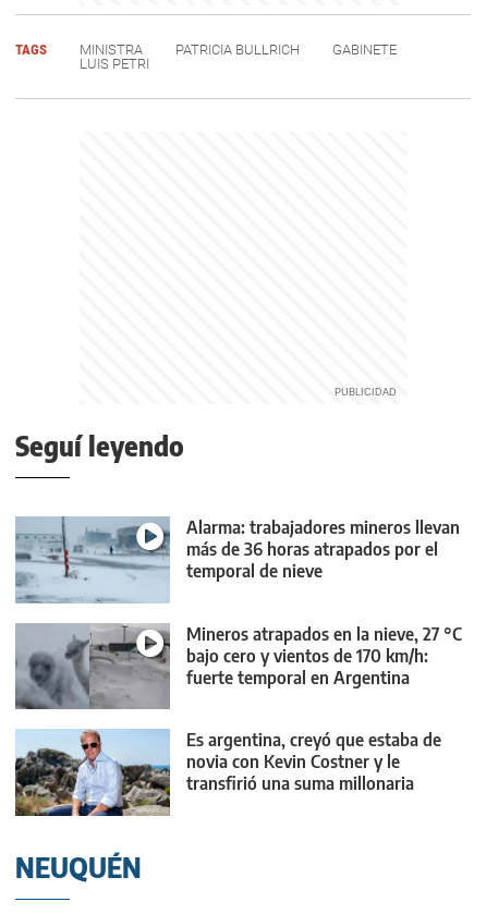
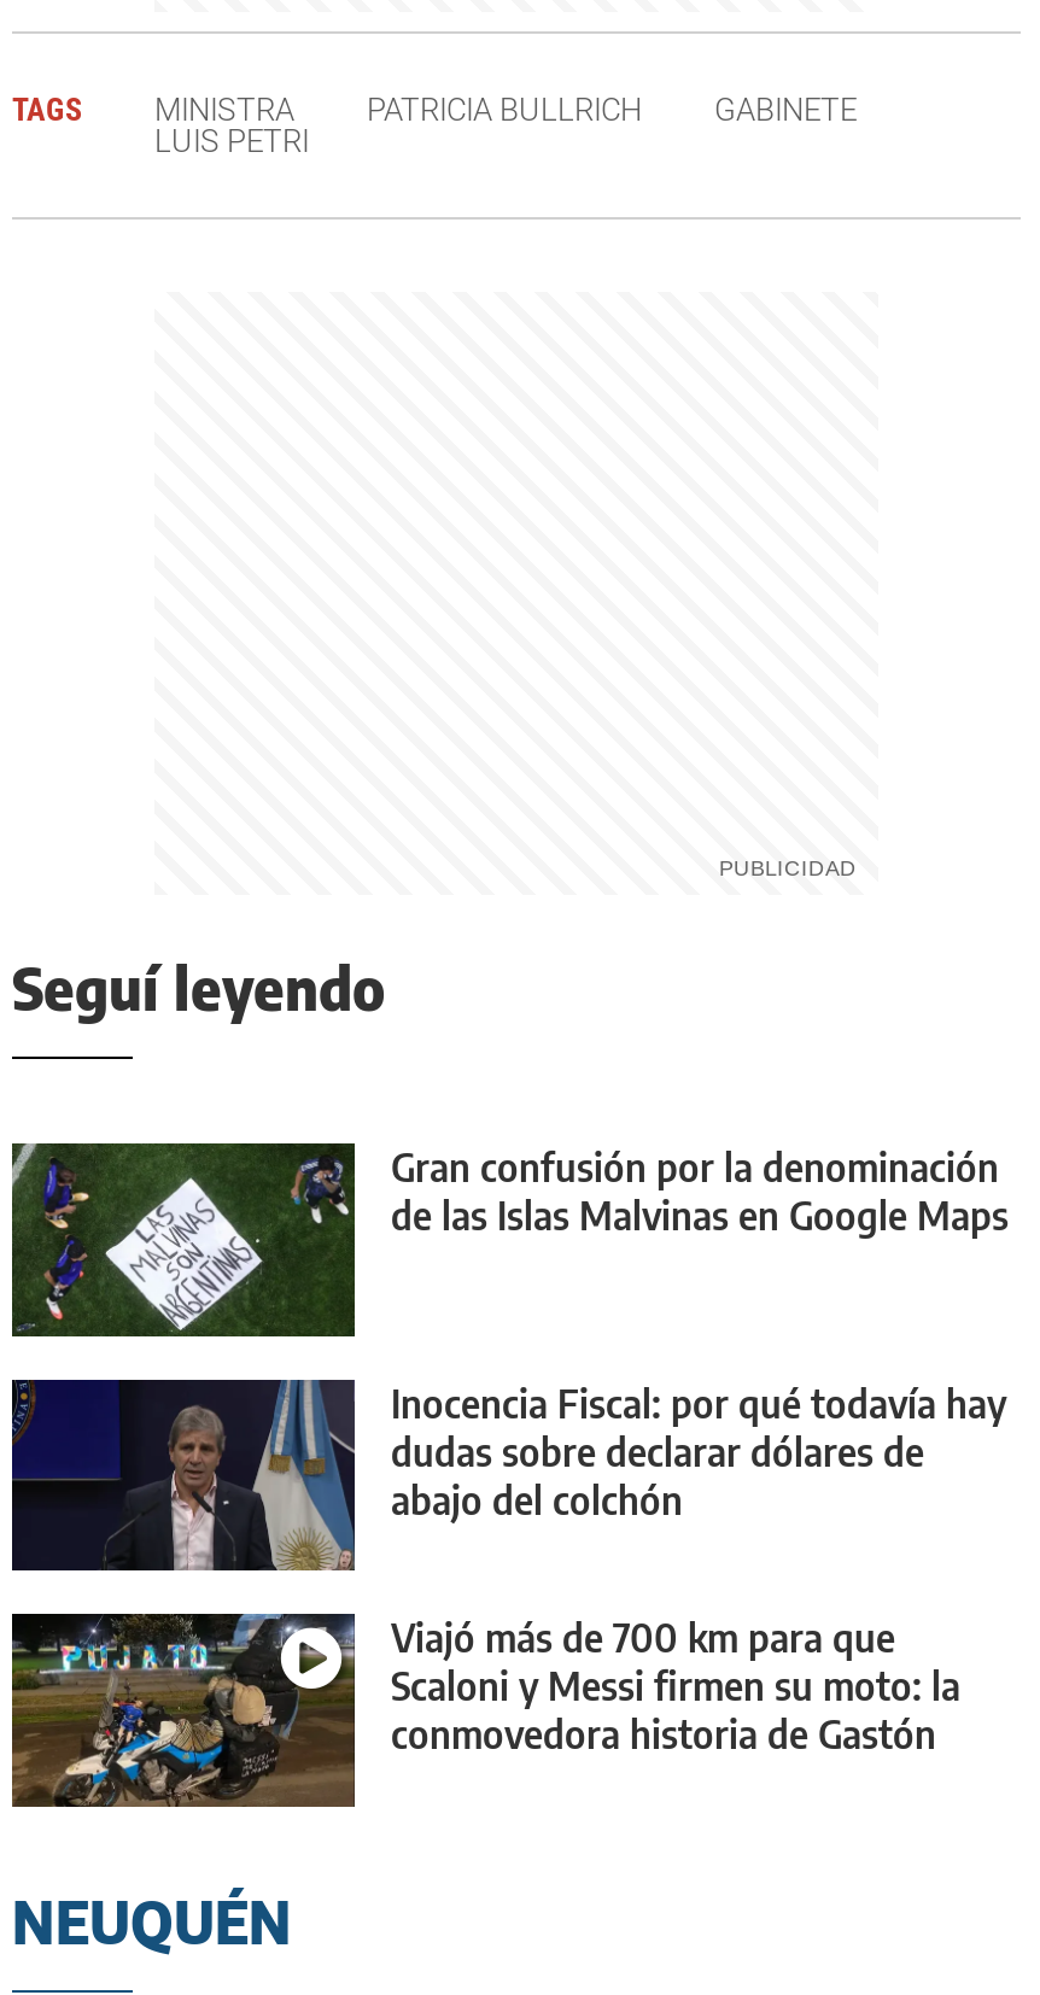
[14,515,460,604] [image] | Alarma: trabajadores mineros llevan | más de 36 horas atrapados por el | temporal de nieve -> [10,1141,1009,1339] [image] | Gran confusión por la denominación | de las Islas Malvinas en Google Maps
[14,623,462,710] [image] | Mineros atrapados en la nieve, 27 °C | bajo cero y vientos de 170 km/h: | fuerte temporal en Argentina -> [12,1377,1006,1573] [image] | Inocencia Fiscal: por qué todavía hay | dudas sobre declarar dólares de | abajo del colchón
[14,729,441,817] [image] | Es argentina, creyó que estaba de | novia con Kevin Costner y le | transfirió una suma millonaria -> [10,1611,960,1809] [image] | Viajó más de 700 km para que | Scaloni y Messi firmen su moto: la | conmovedora historia de Gastón

